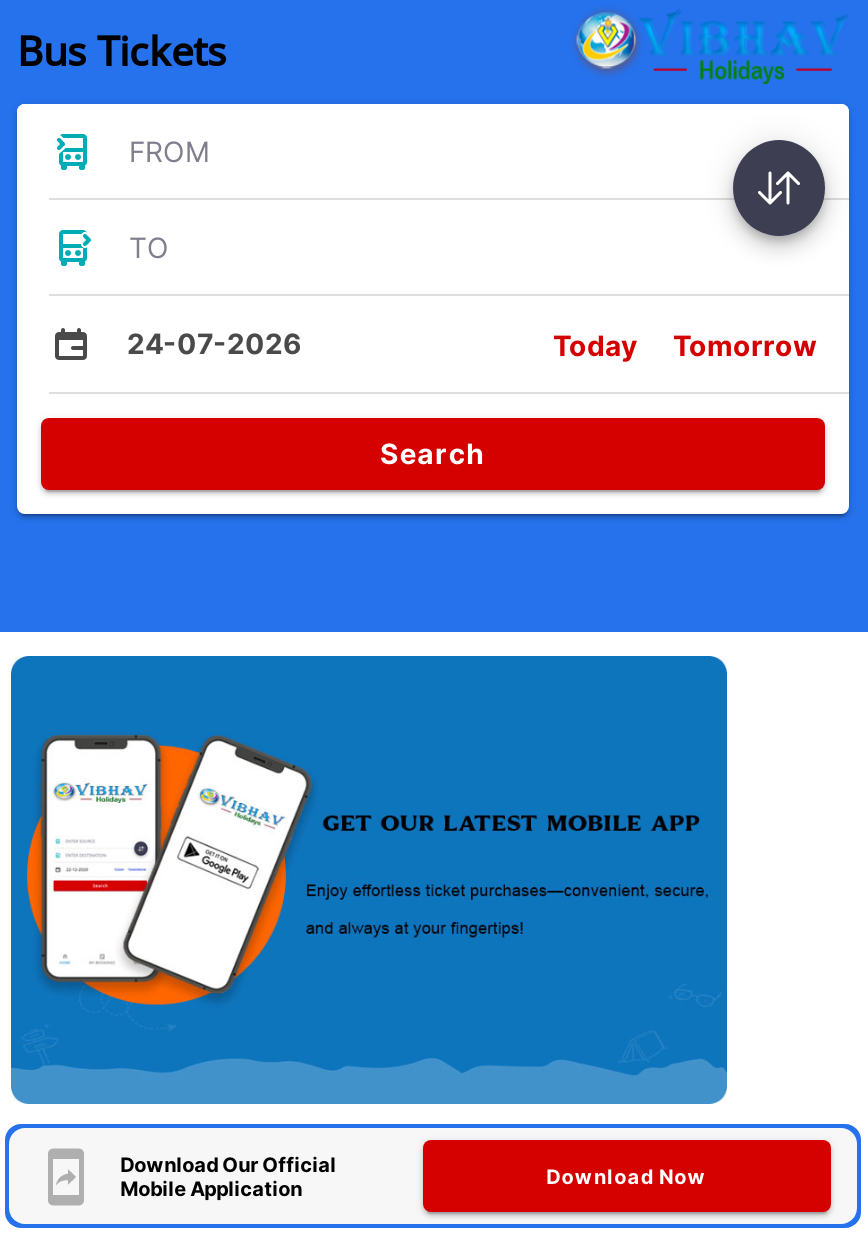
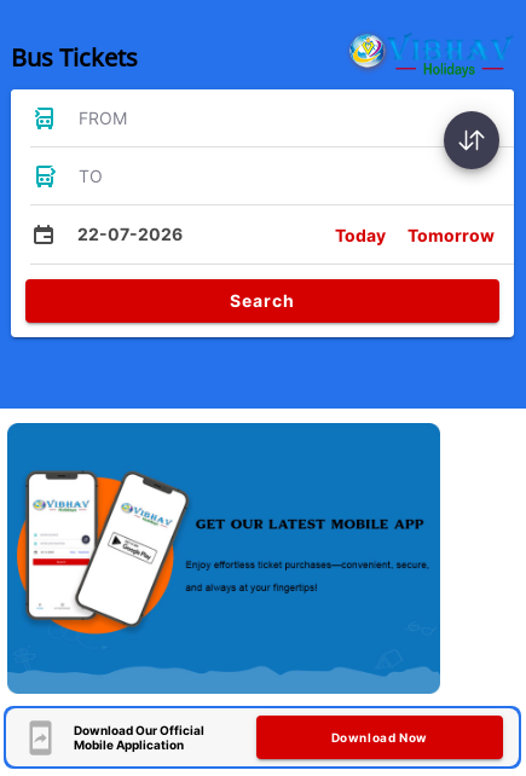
[127,326,301,360] 24-07-2026 -> [77,224,183,244] 22-07-2026

